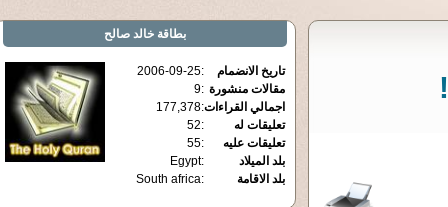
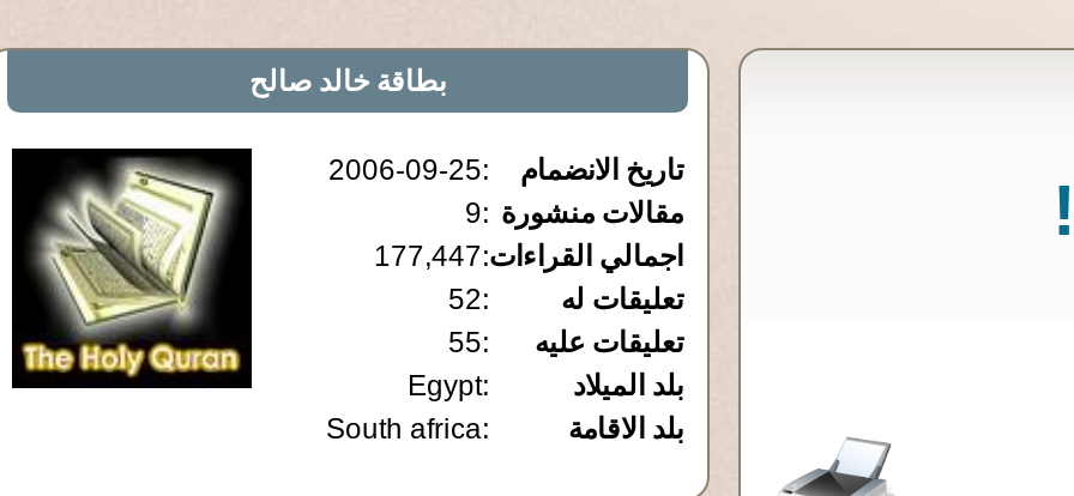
[156,100,285,114] اجمالي القراءات:177,378 -> [374,240,683,273] اجمالي القراءات:177,447

